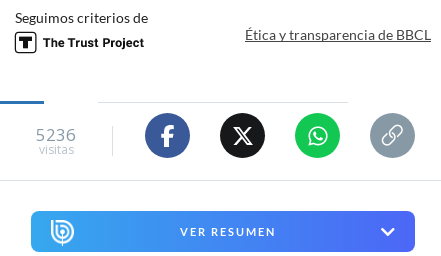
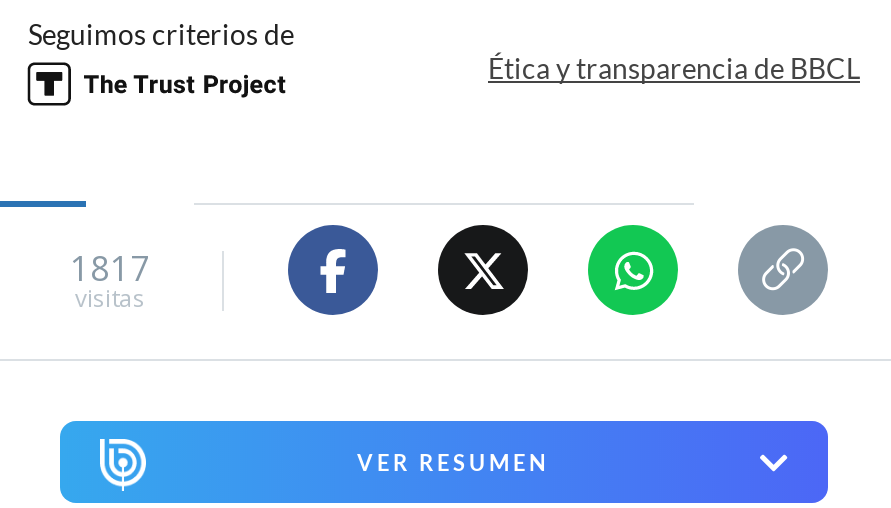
[36,123,76,146] 5236 -> [70,245,150,291] 1817

